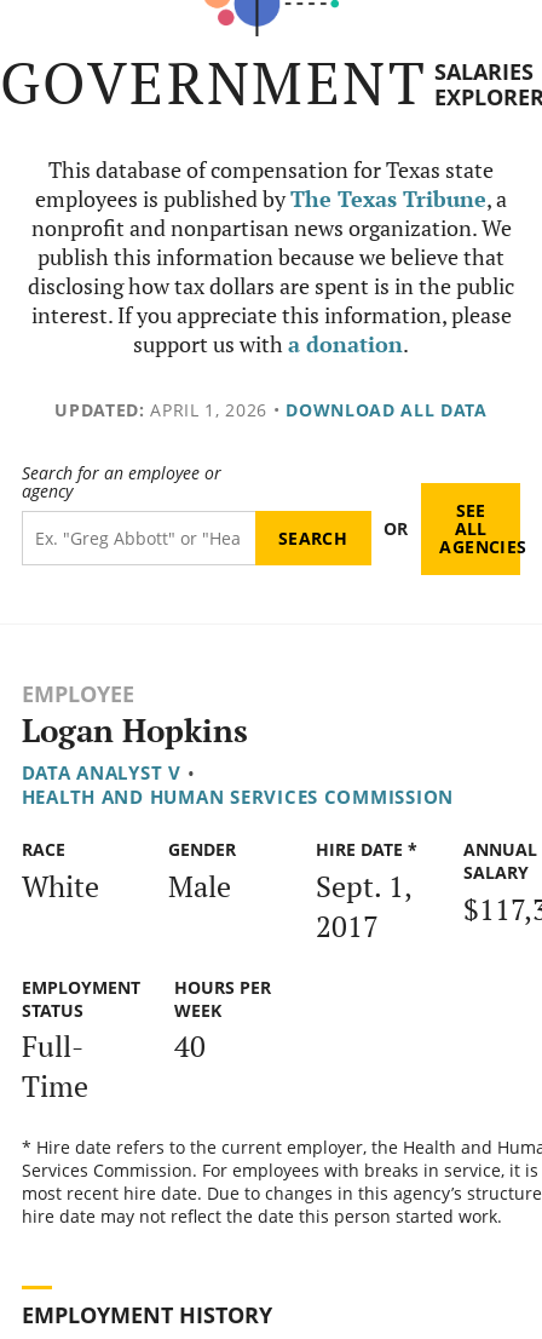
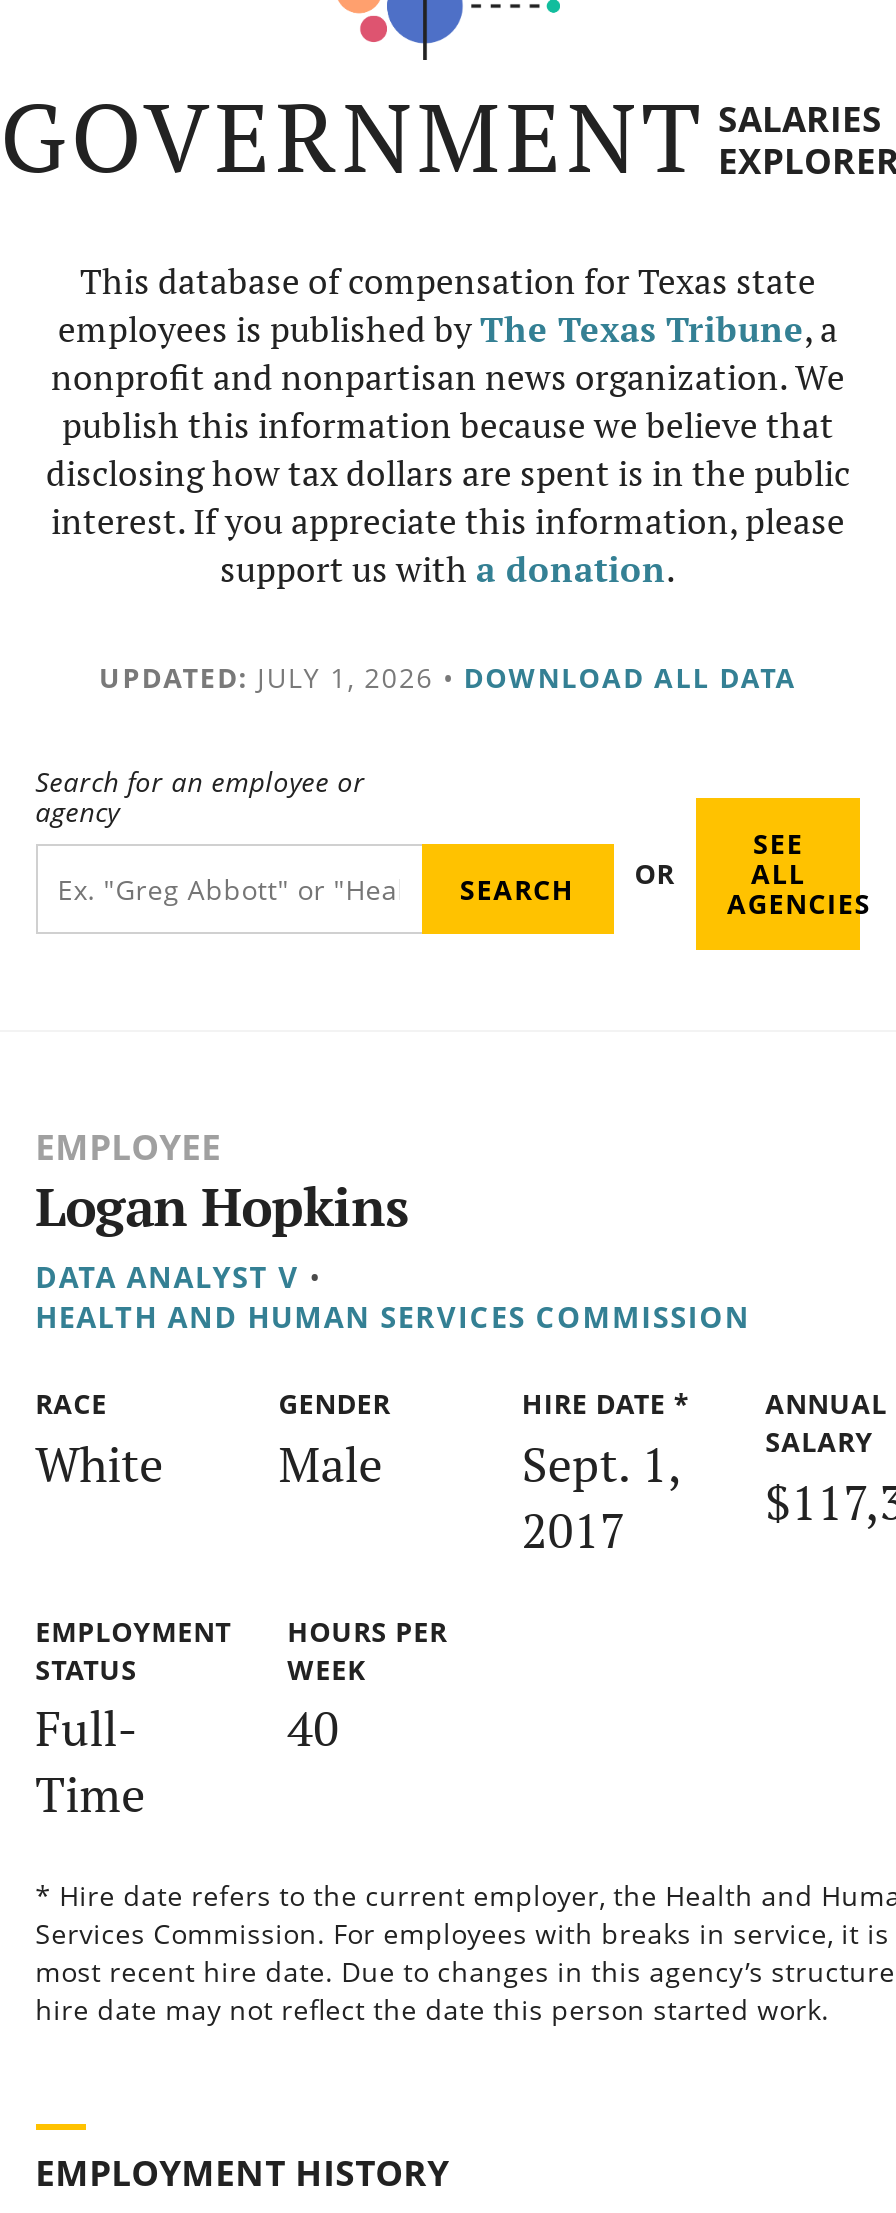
[55,398,487,421] UPDATED: APRIL 1, 2026 • DOWNLOAD ALL DATA -> [99,658,797,696] UPDATED: JULY 1, 2026 • DOWNLOAD ALL DATA

